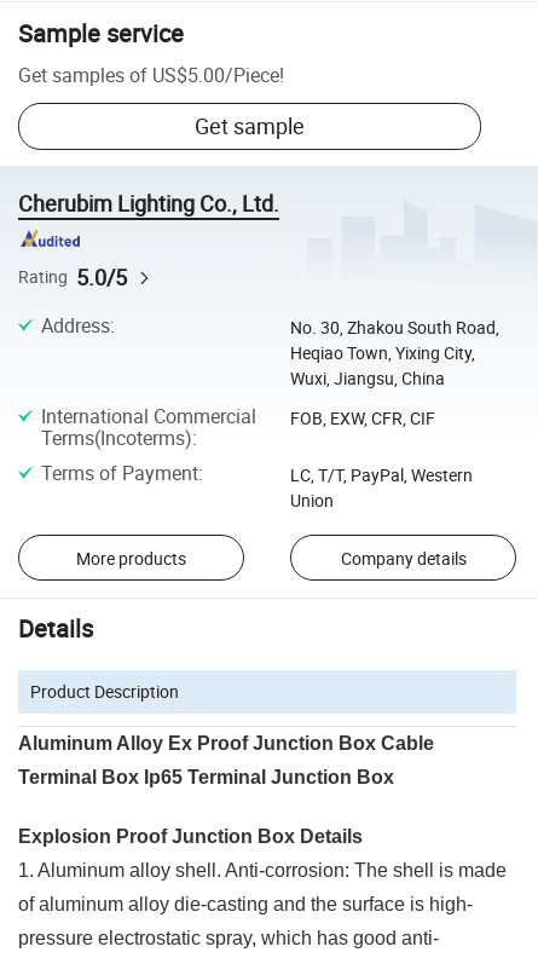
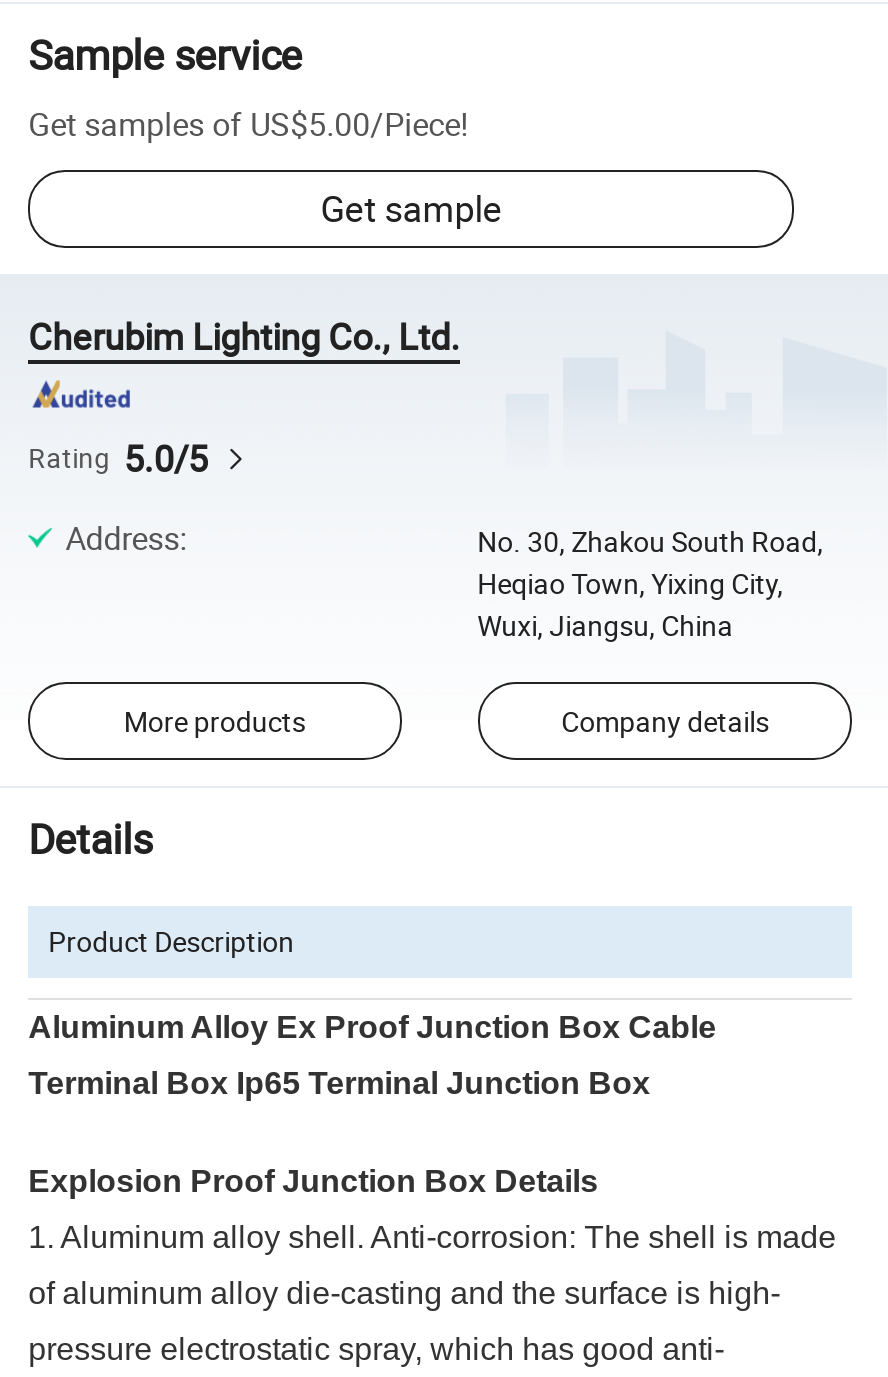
[41,402,256,451] International Commercial | Terms(Incoterms): -> none
[41,406,472,511] FOB, EXW, CFR, CIF | Terms of Payment: | LC, T/T, PayPal, Western | Union -> none

